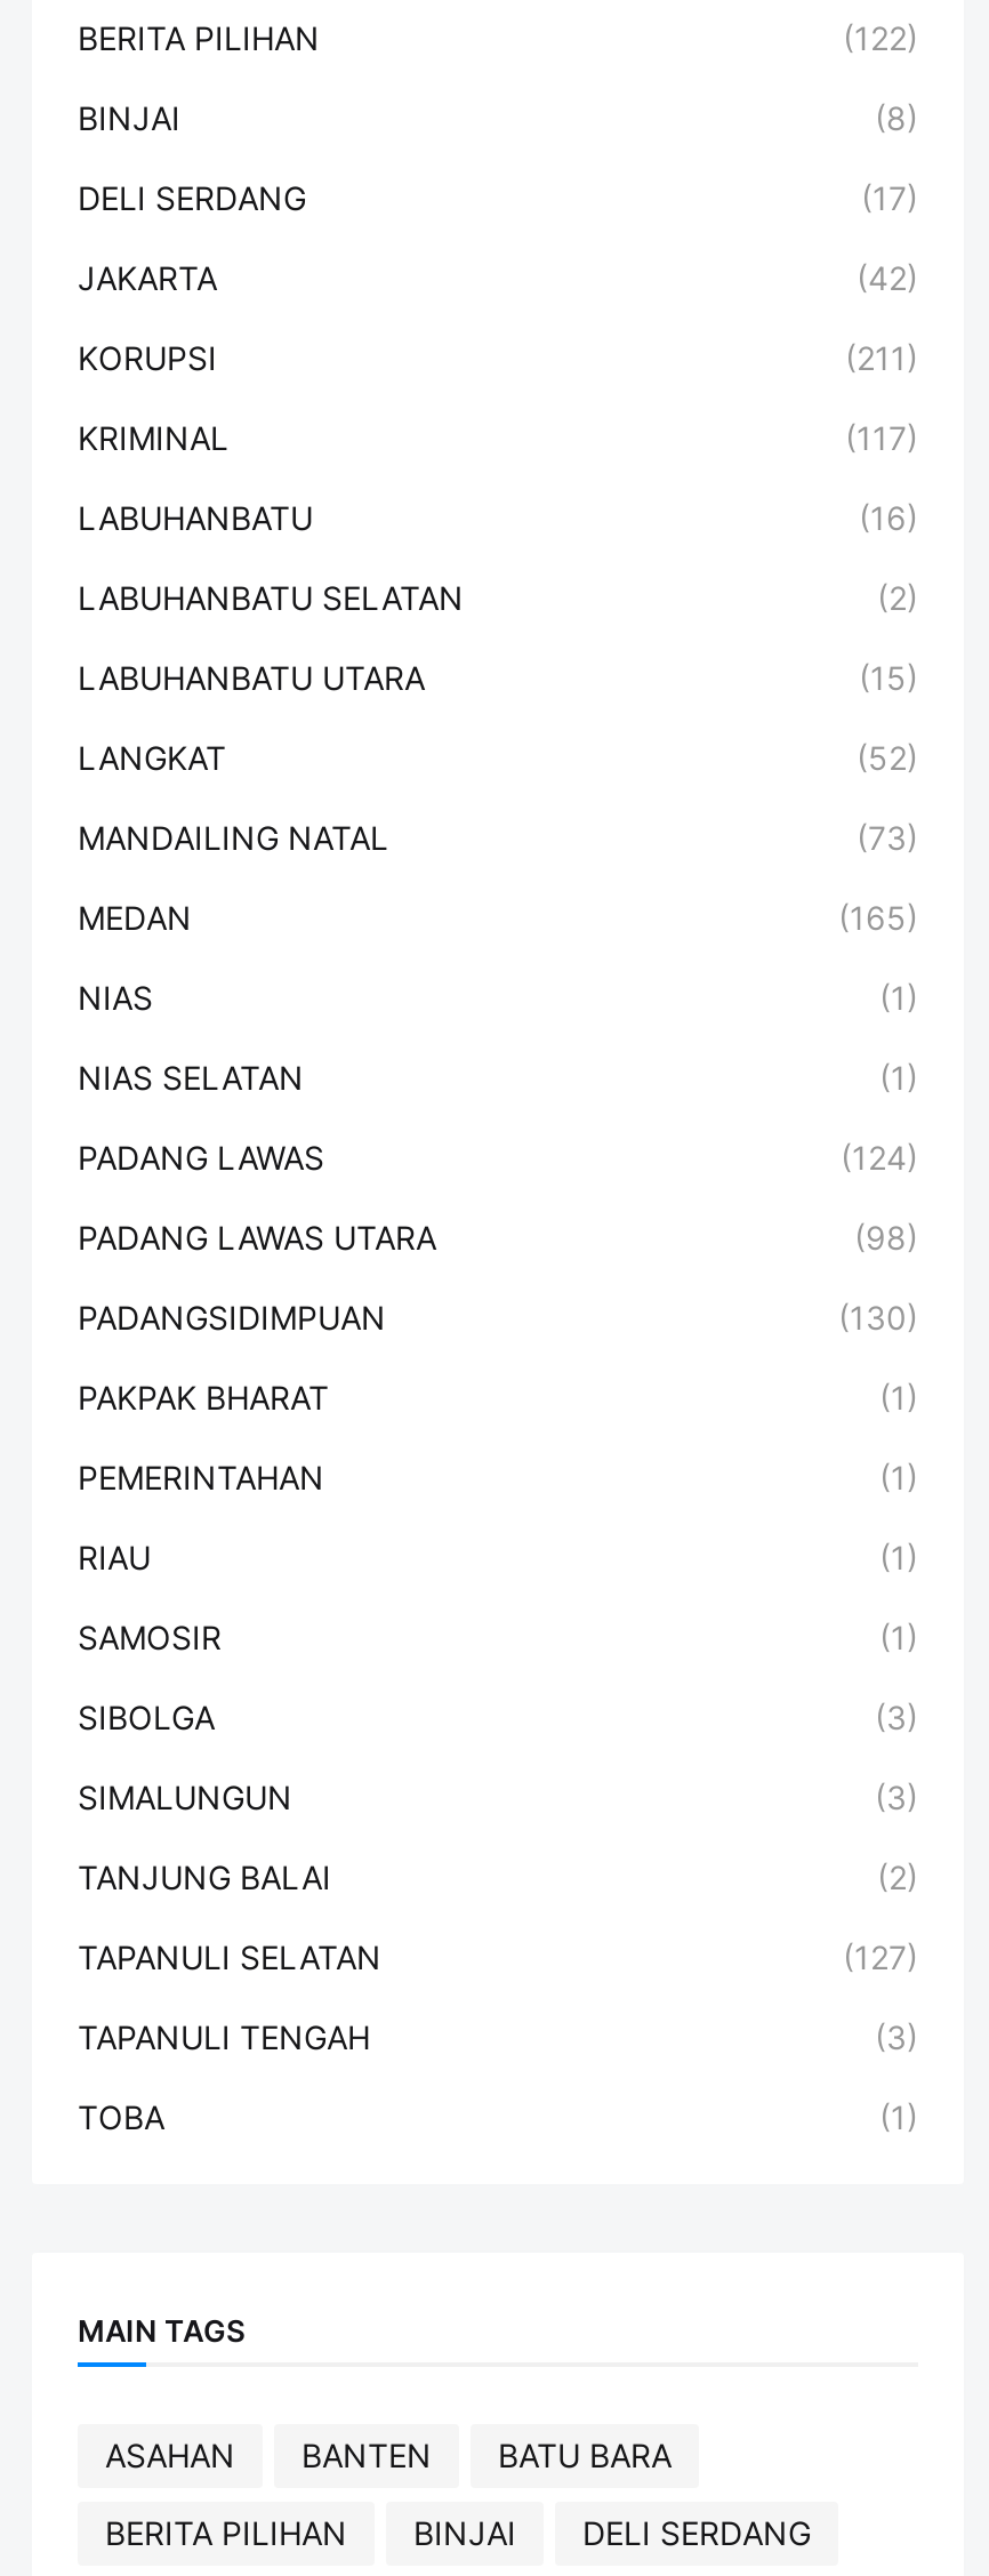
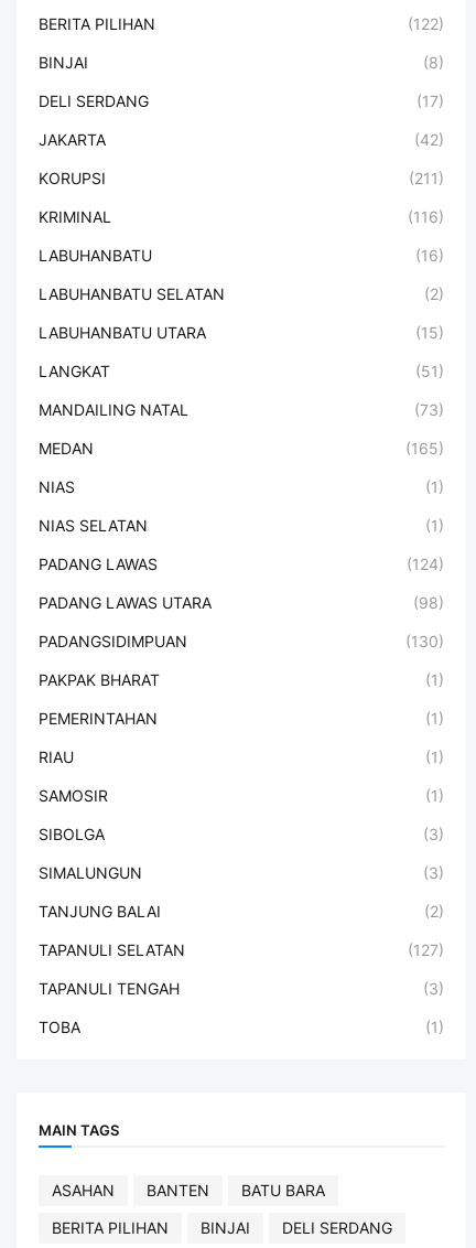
[845,417,918,456] (117) -> [408,207,444,225] (116)
[857,737,918,776] (52) -> [415,361,444,380] (51)

